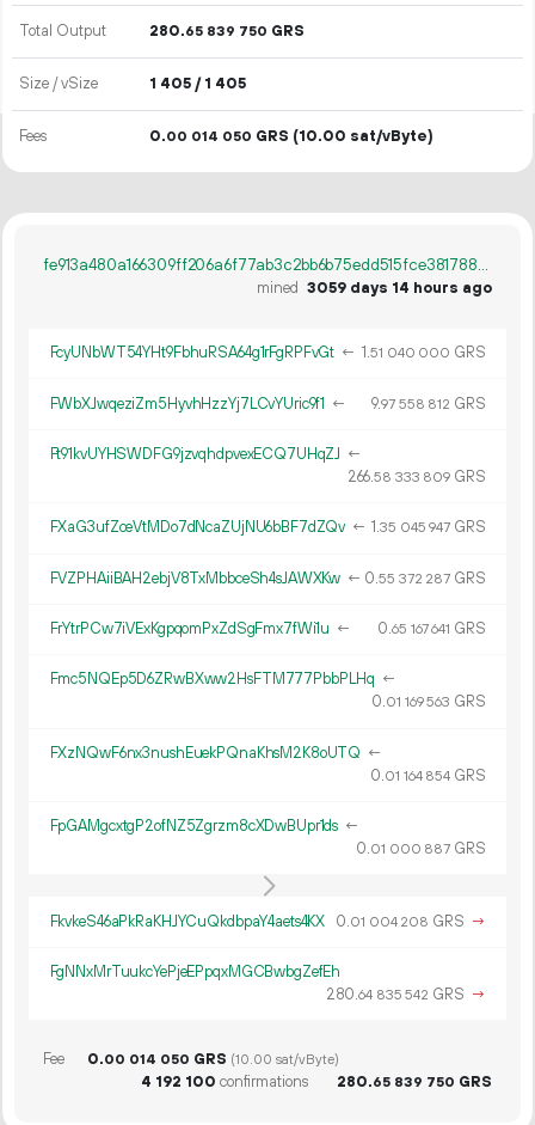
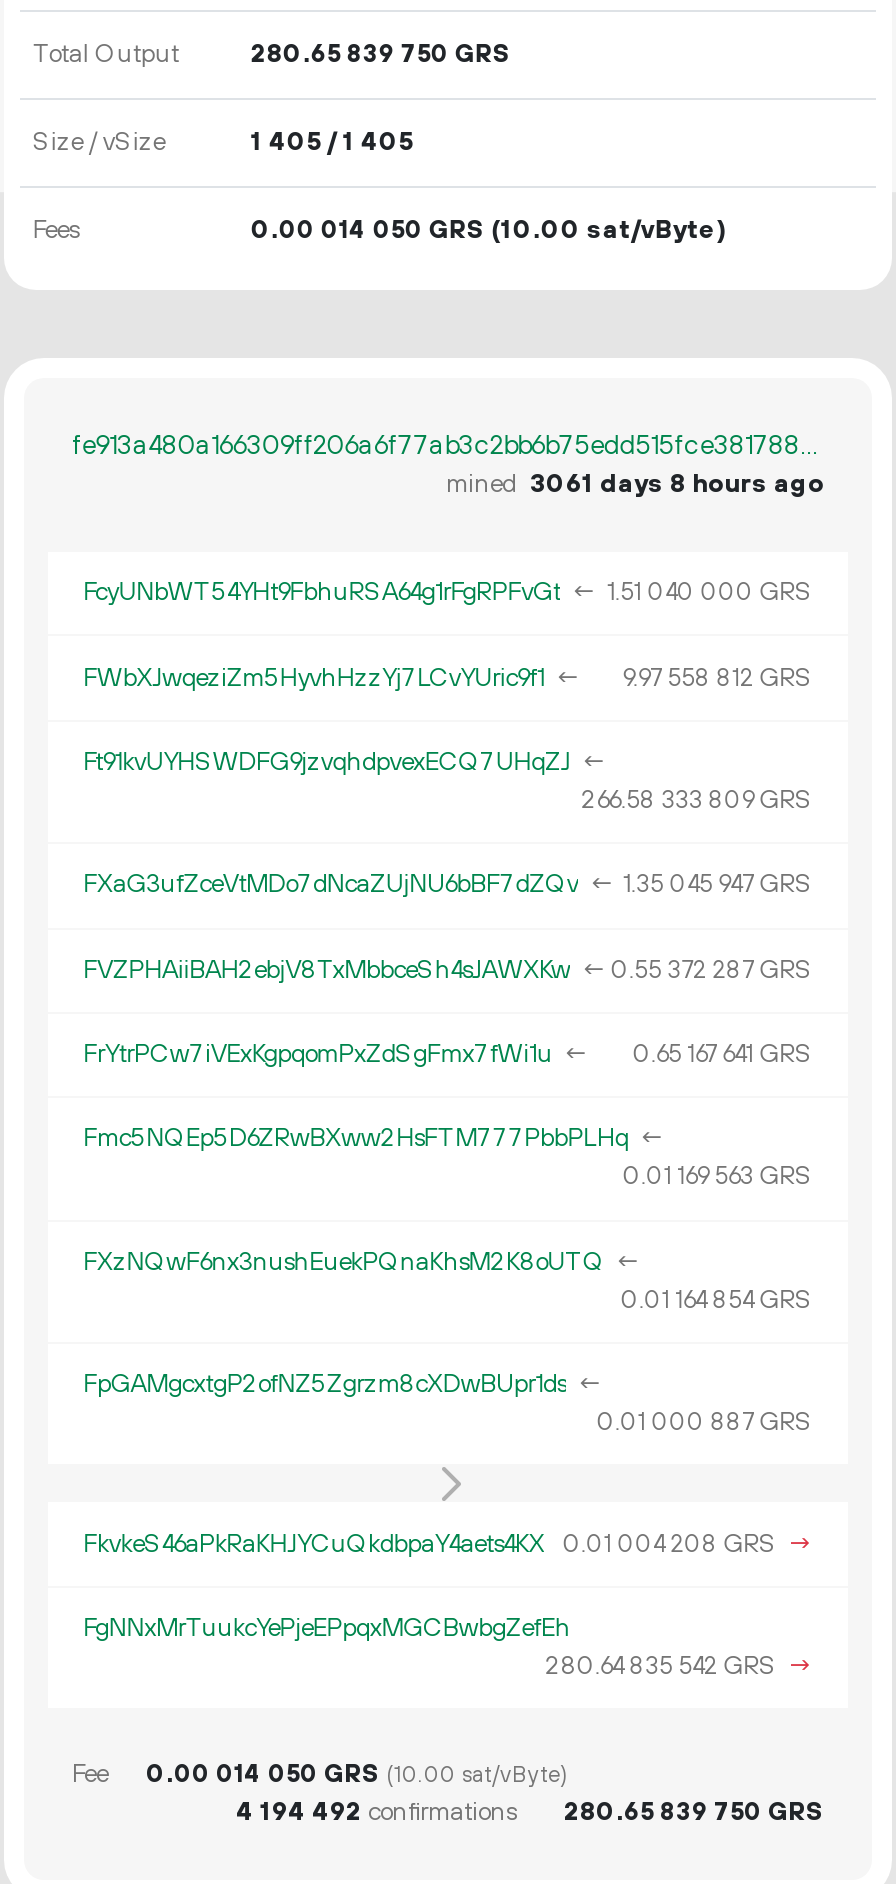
[257,279,492,298] mined 3059 days 14 hours ago -> [446,468,824,500] mined 3061 days 8 hours ago
[141,1073,308,1092] 4 192 100 confirmations -> [236,1796,516,1828] 4 194 492 confirmations

